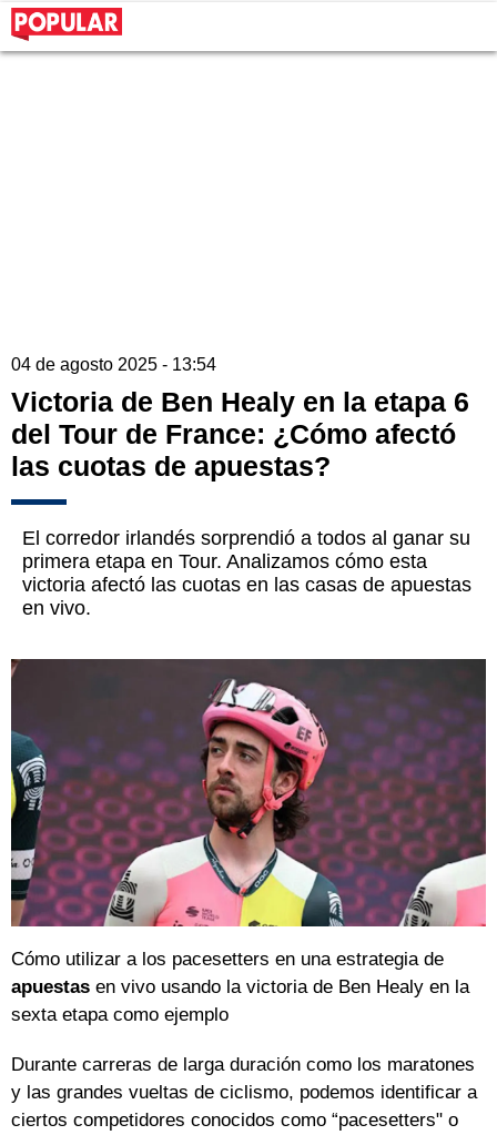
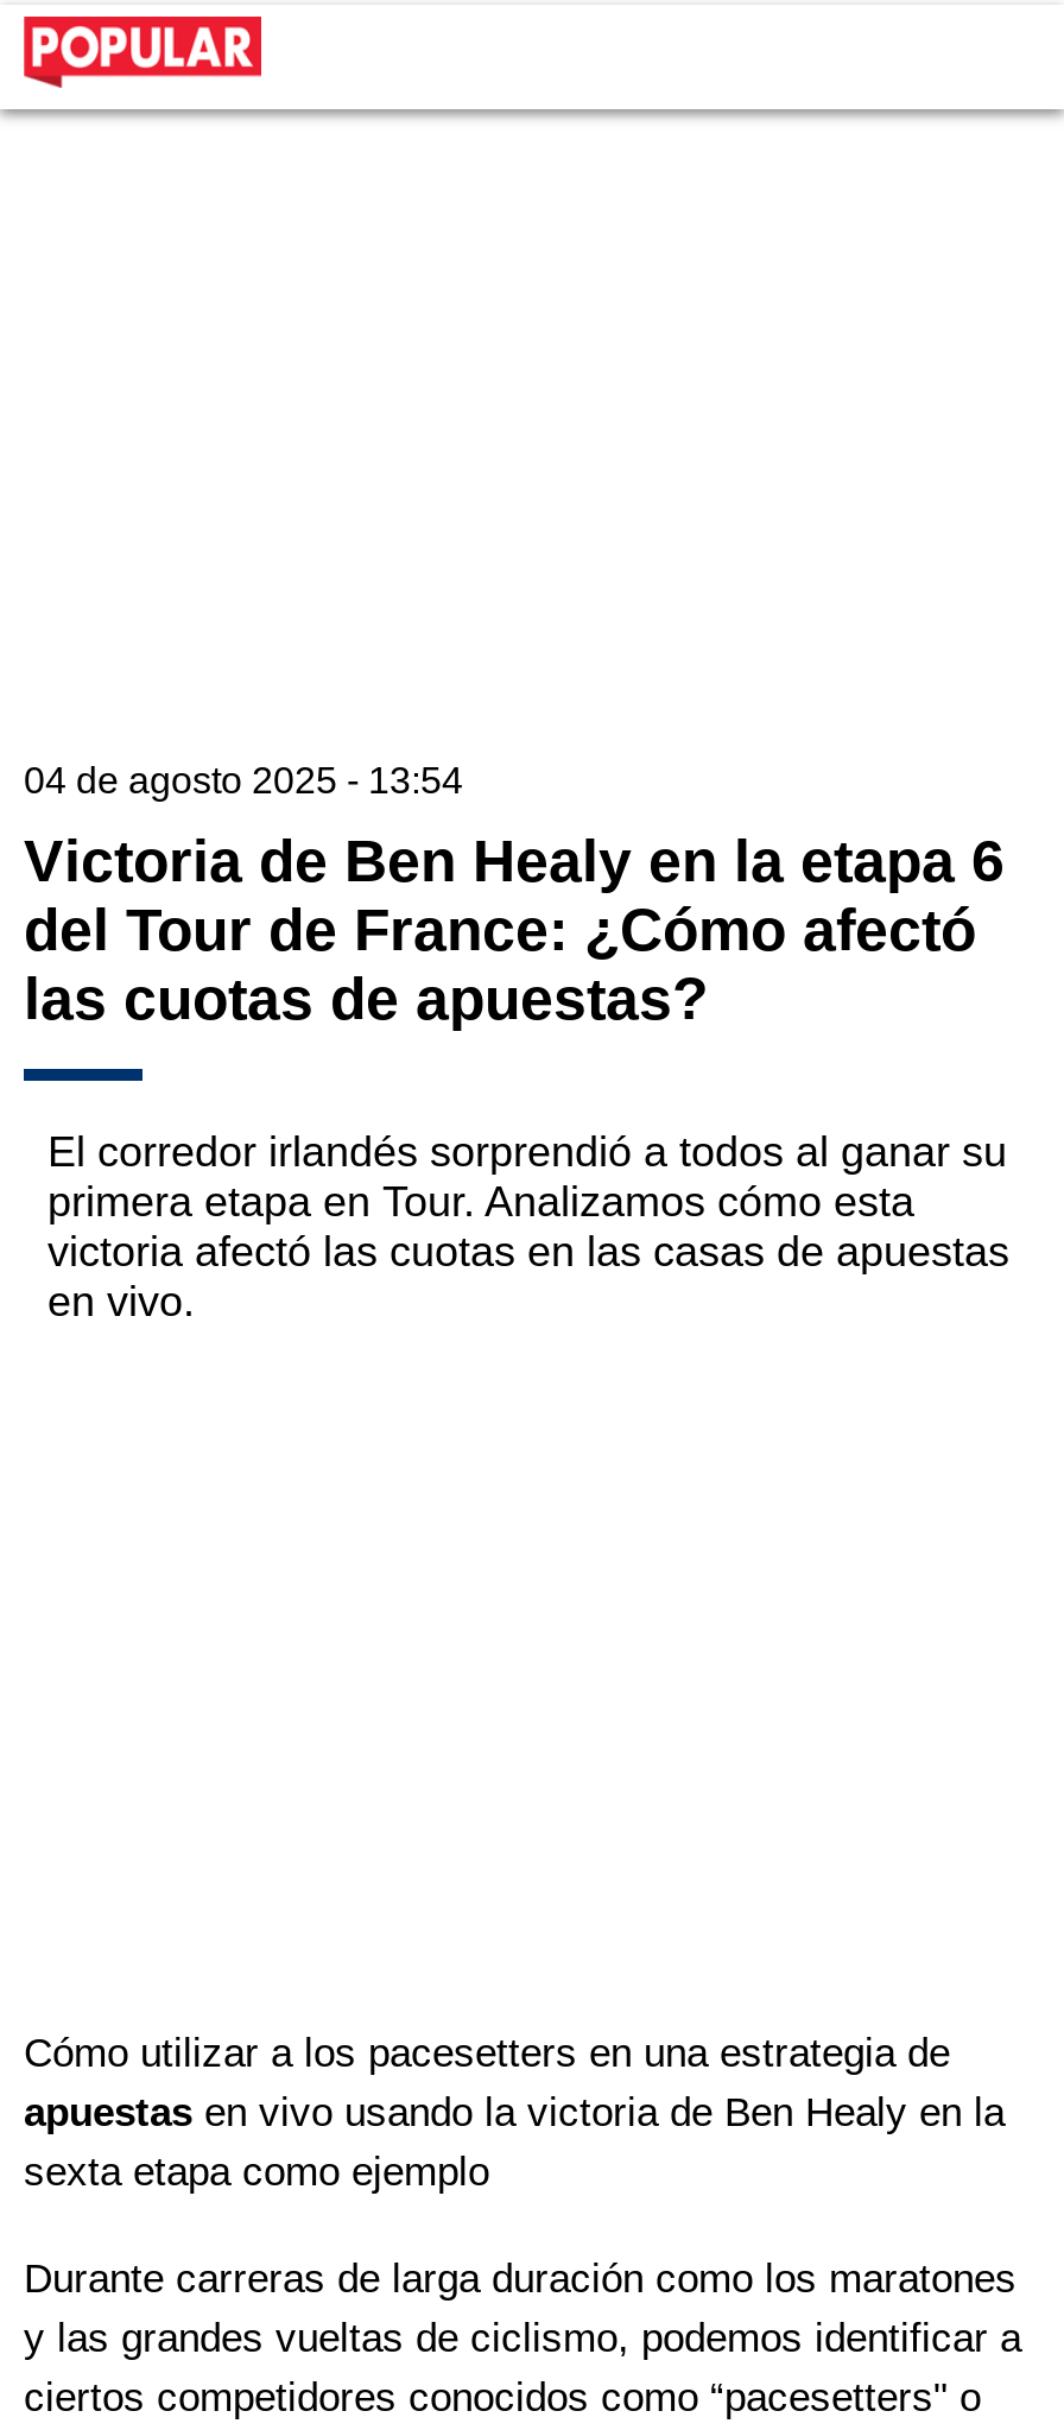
[10,658,487,928] [image] -> none

